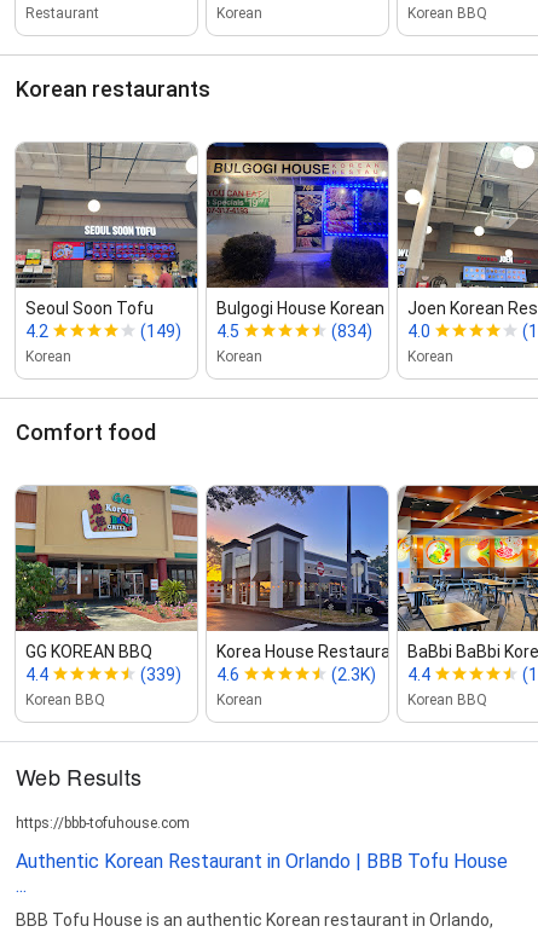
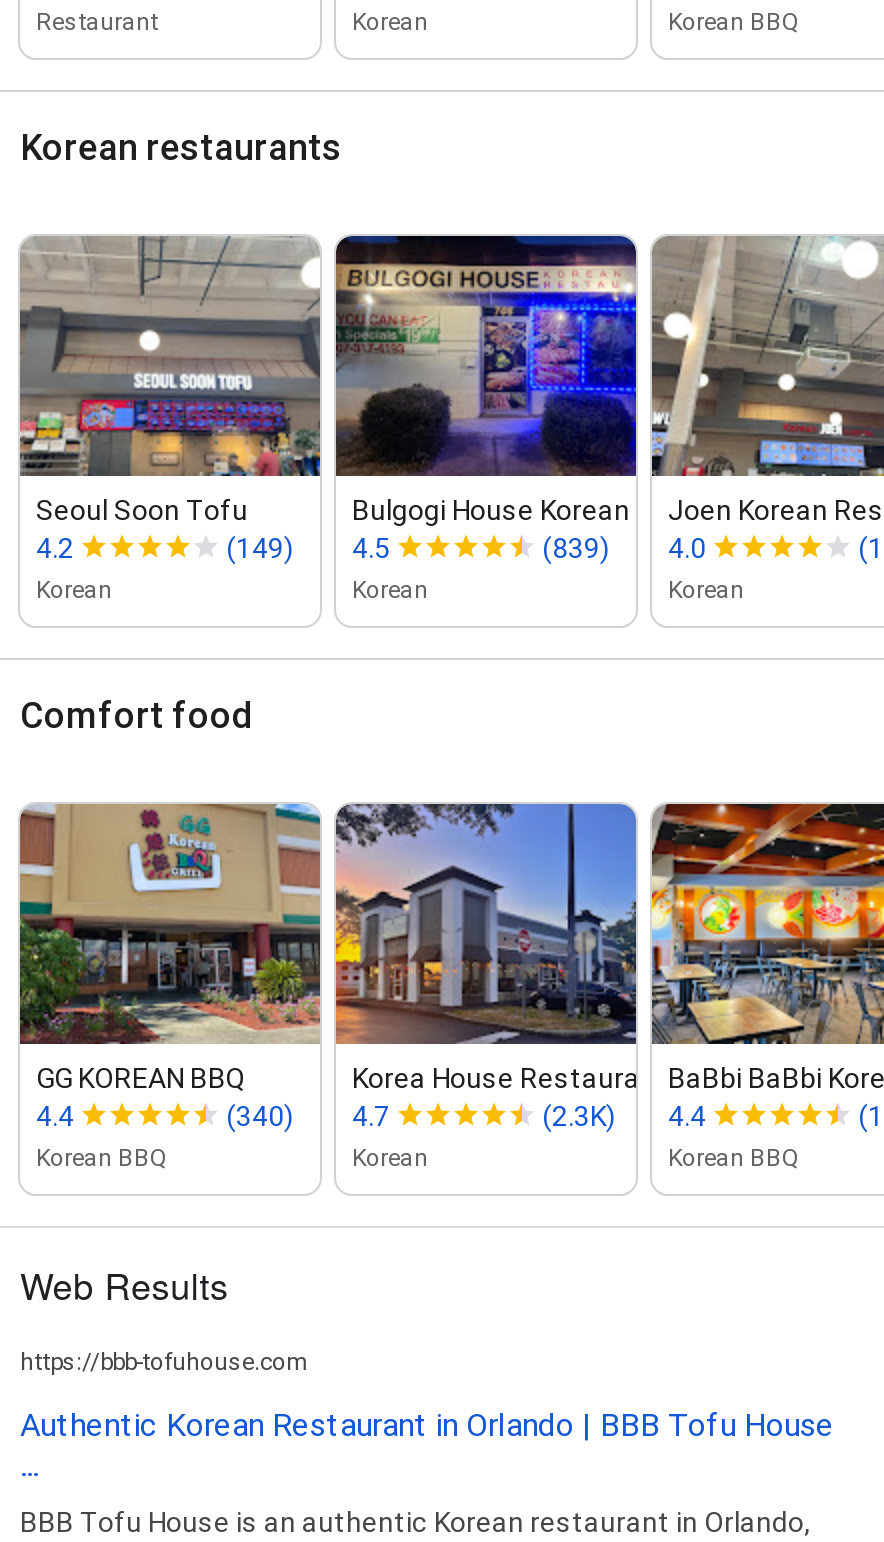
[331,321,430,341] (834) 4.0 -> [542,531,706,563] (839) 4.0
[140,664,181,684] (339) -> [226,1099,294,1131] (340)
[216,664,239,684] 4.6 -> [352,1099,390,1131] 4.7

